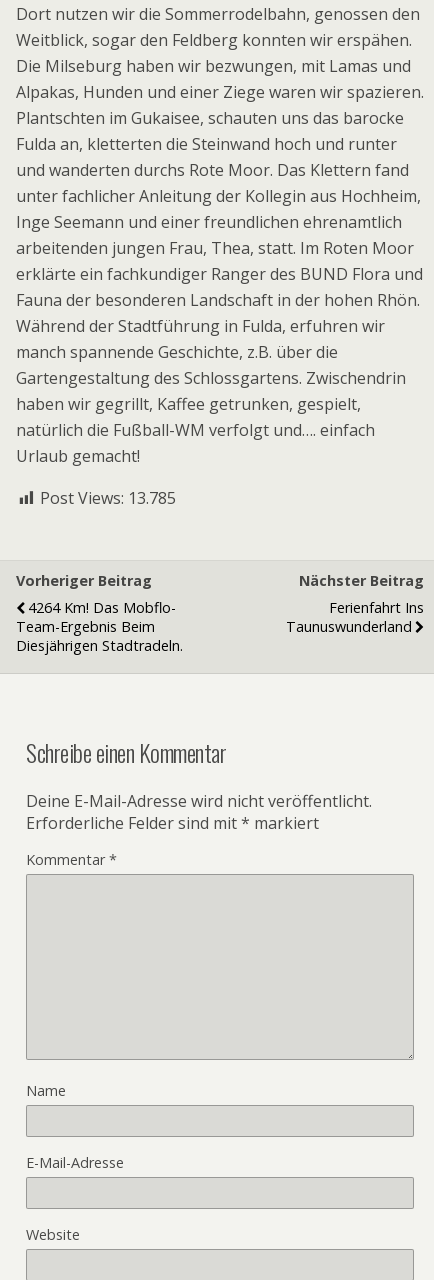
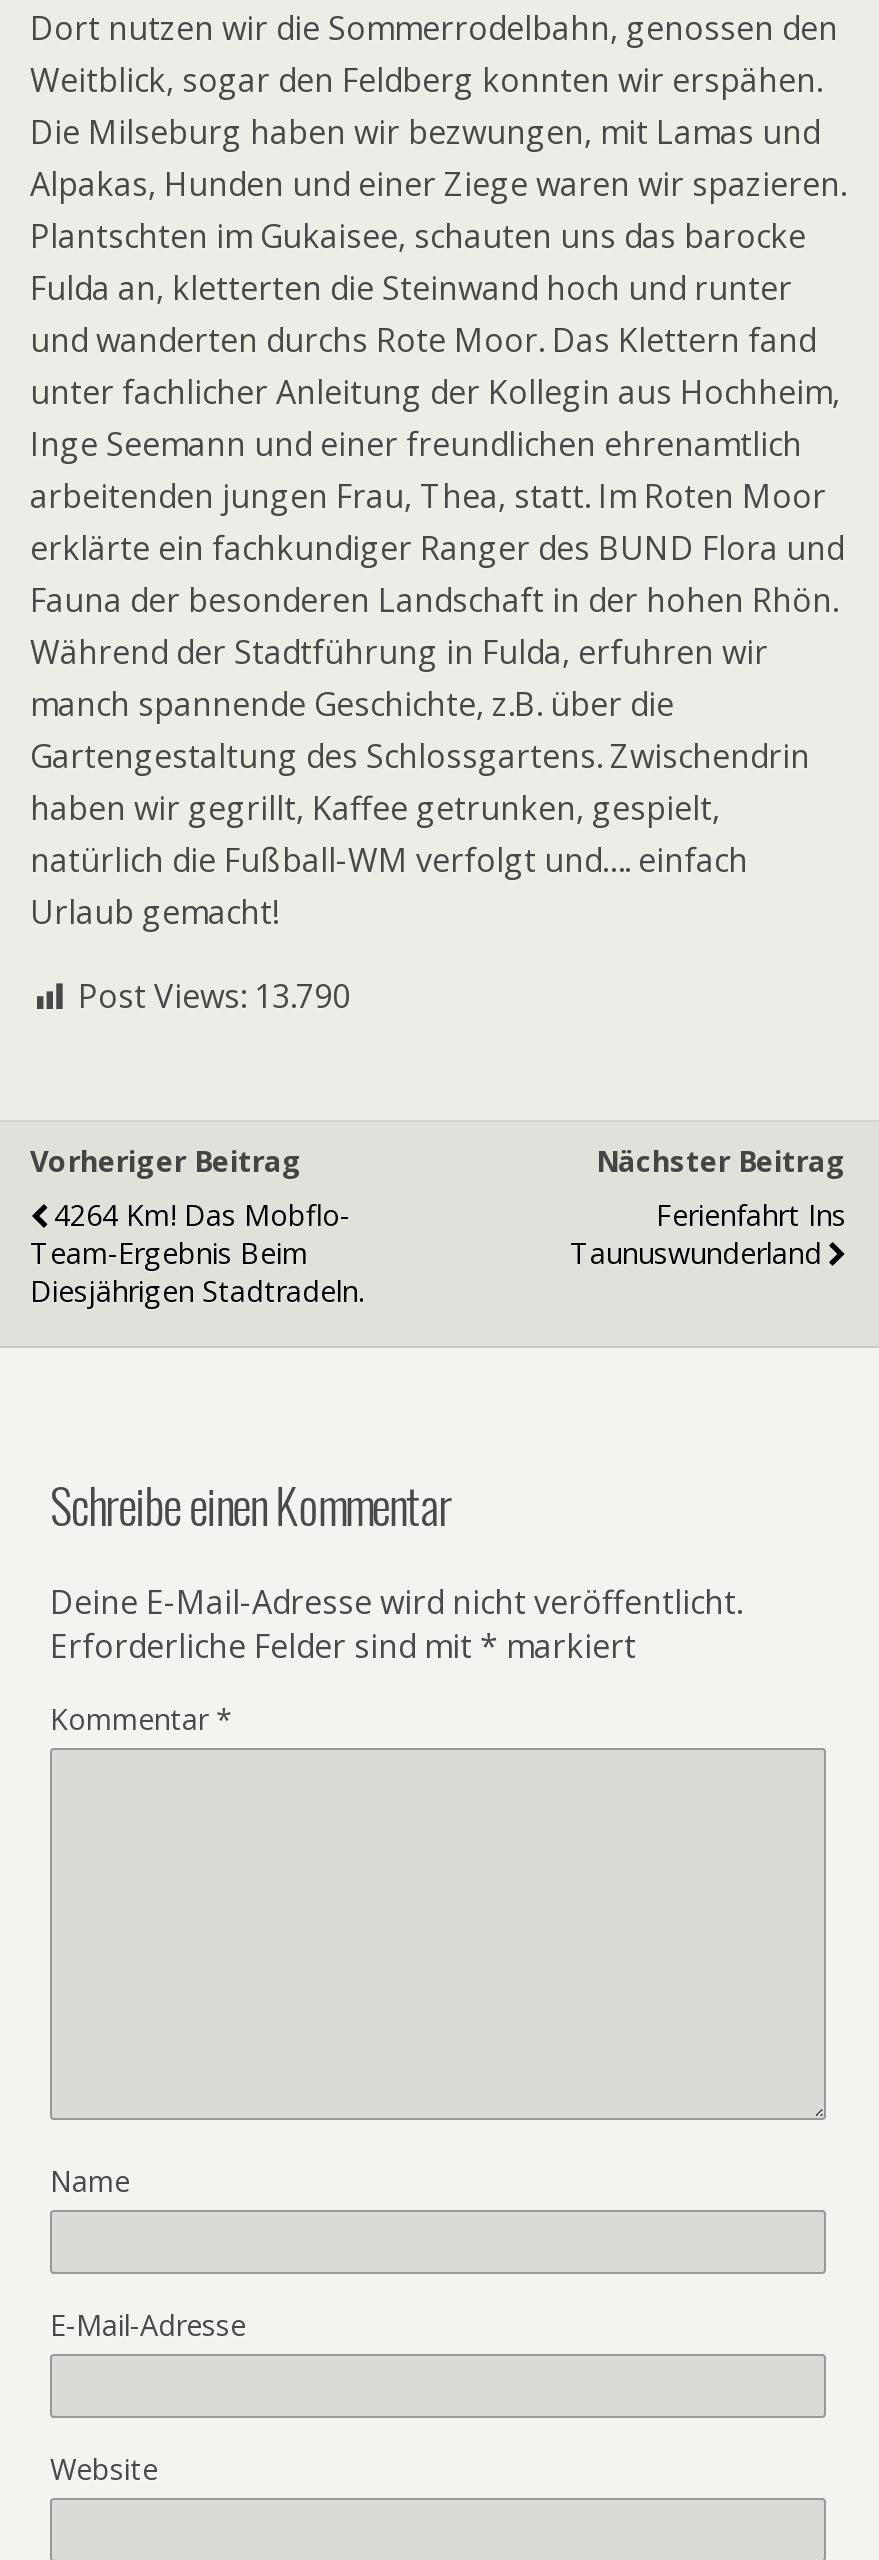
[40,487,176,509] Post Views: 13.785 -> [78,974,350,1018] Post Views: 13.790

